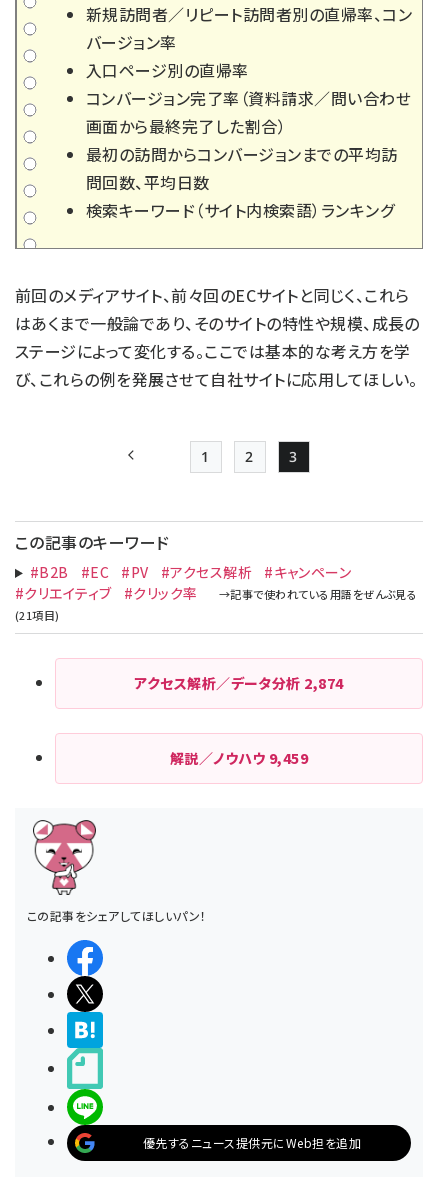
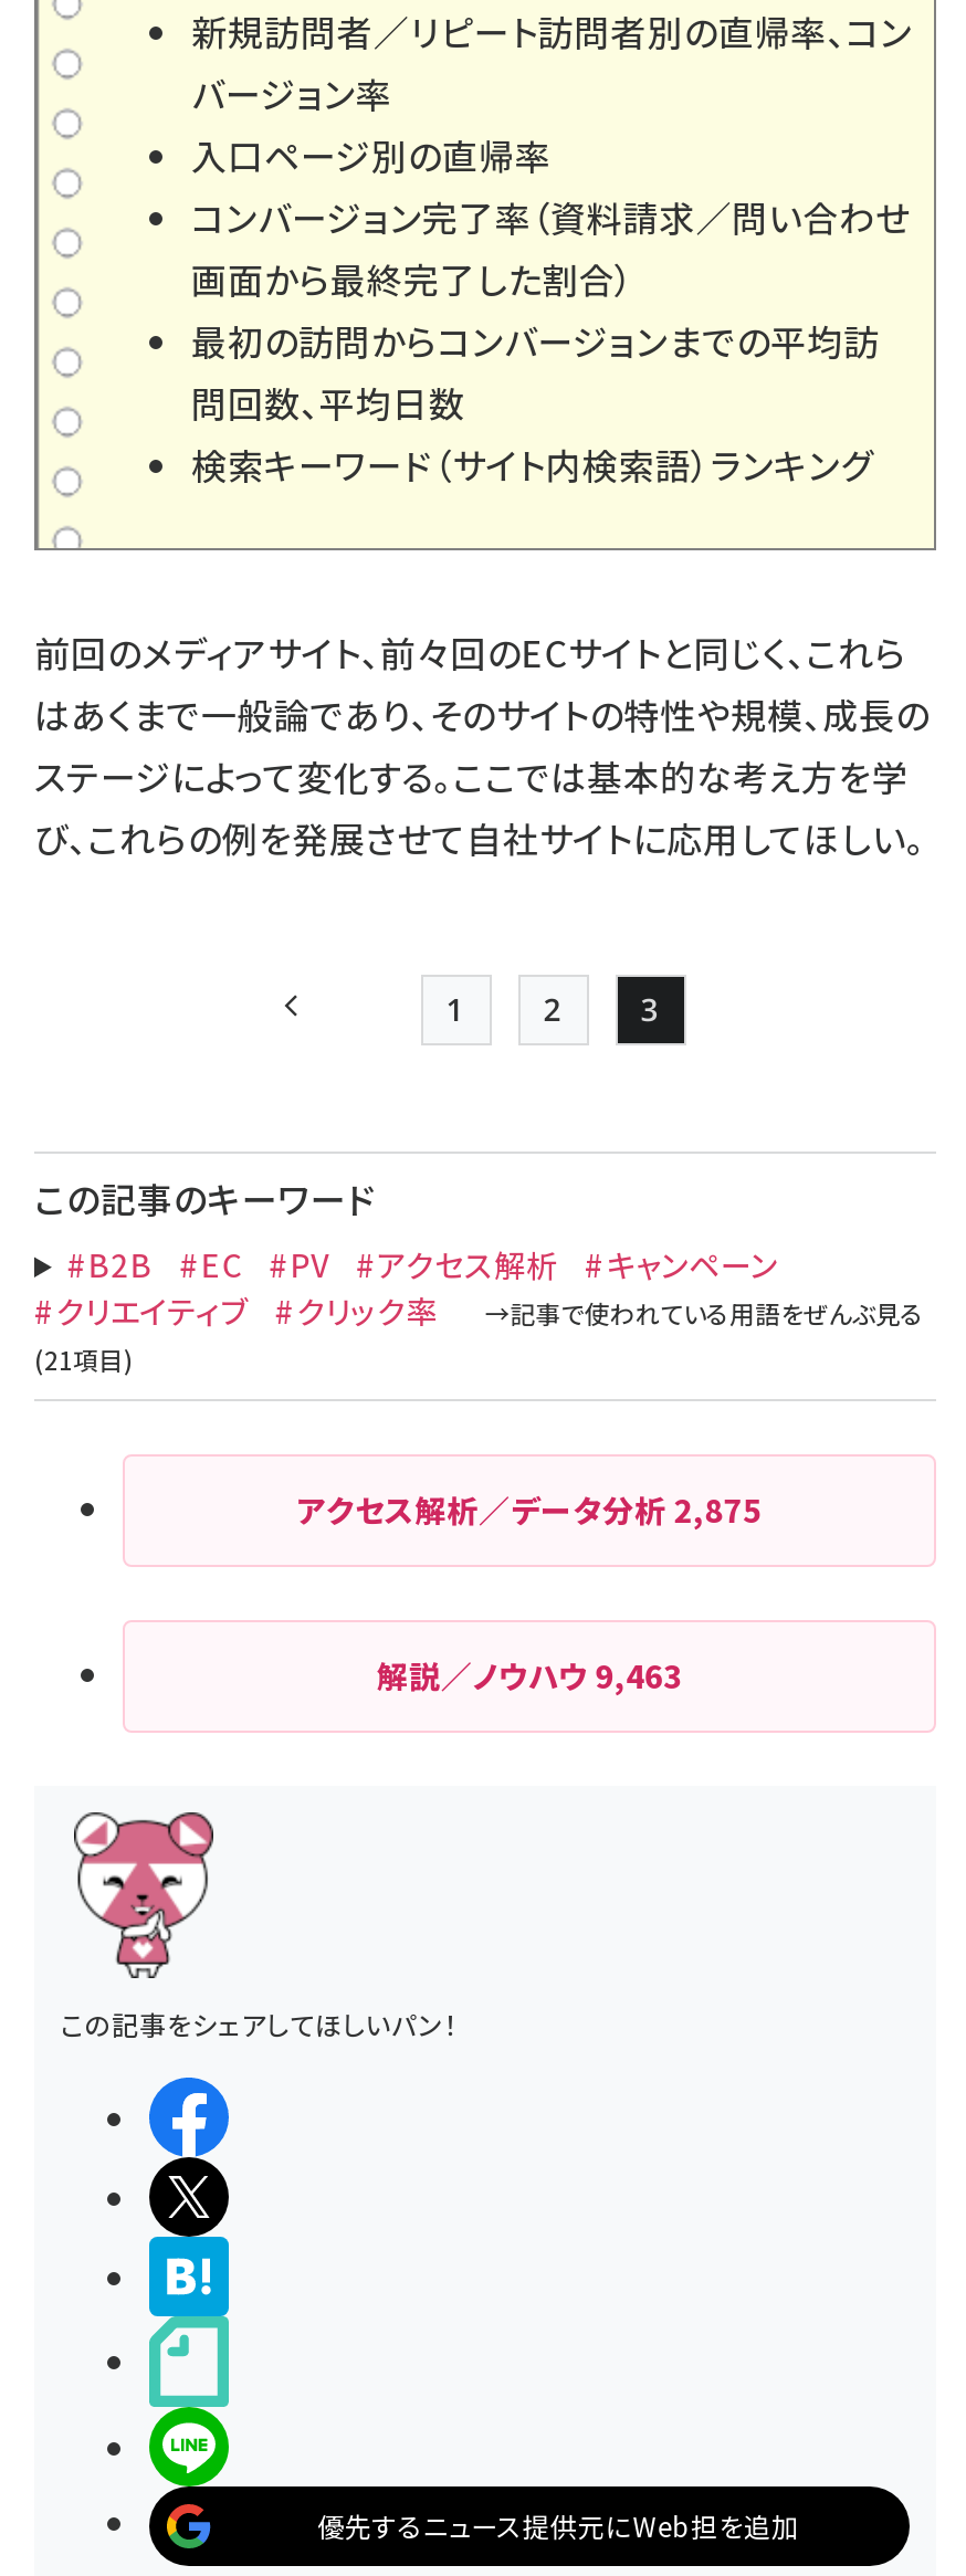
[134,673,344,693] アクセス解析／データ分析2,874 -> [298,1487,761,1532] アクセス解析／データ分析2,875
[170,748,308,768] 解説／ノウハウ9,459 -> [377,1653,682,1697] 解説／ノウハウ9,463

